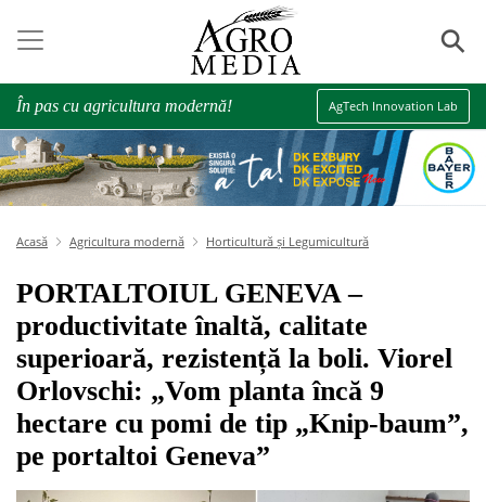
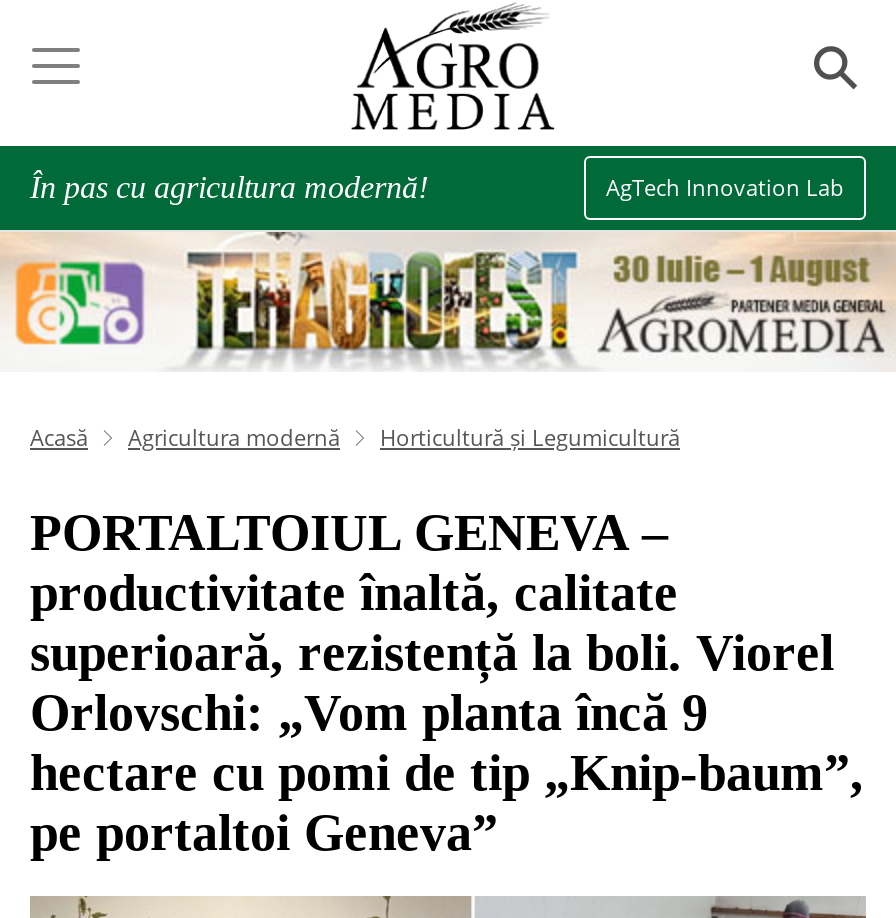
[3,129,483,207] [image] -> [6,230,890,372] [image]

